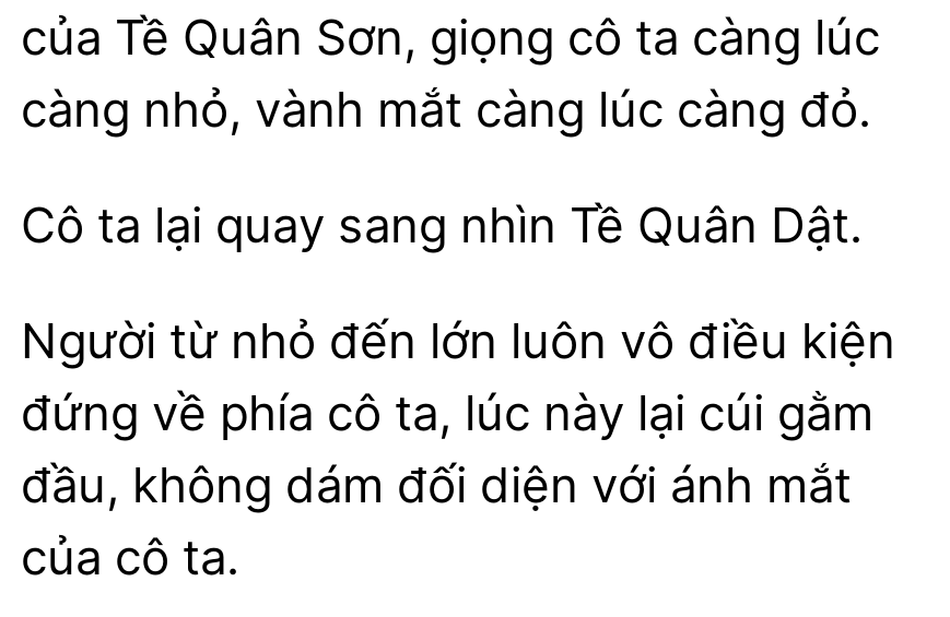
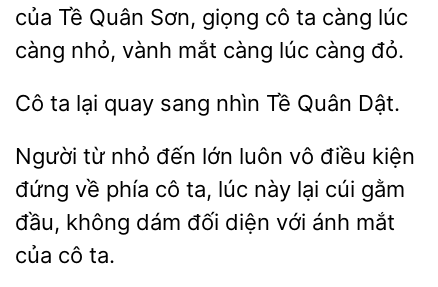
[417,9,880,66] giọng cô | càng lúc -> [196,4,408,30] giọng cô ta càng lúc
[21,197,863,253] Cô | quay | nhìn Tề Quân Dật. -> [15,90,358,116] Cô ta lại | sang nhìn | Quân
[21,312,895,513] từ nhỏ đến lớn luôn vô điều kiện | đứng về phía cô ta, lúc này lại cúi gằm | đầu, không dám | diện với | mắt -> [15,143,415,235] Người từ | đến lớn luôn vô điều kiện | về phía cô ta, lúc này lại cúi gằm | đầu, | dám đối diện với ánh mắt

